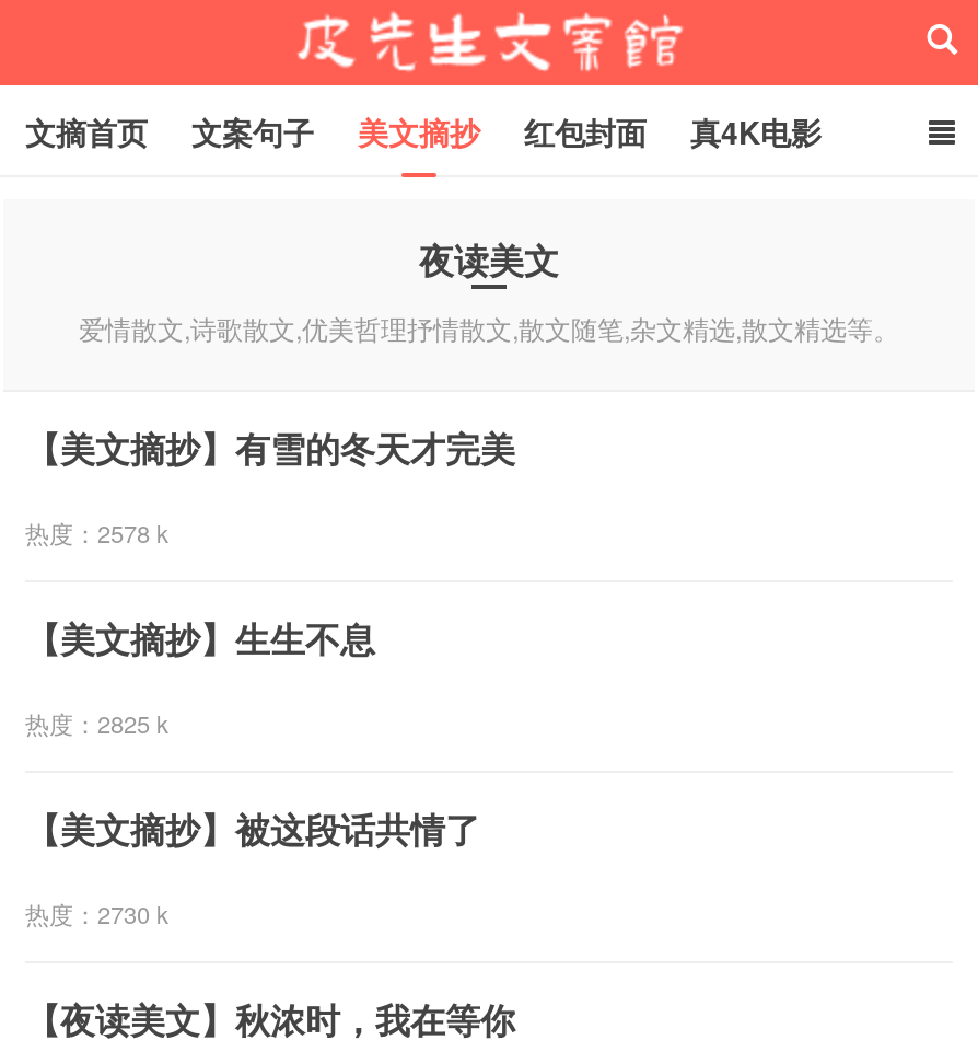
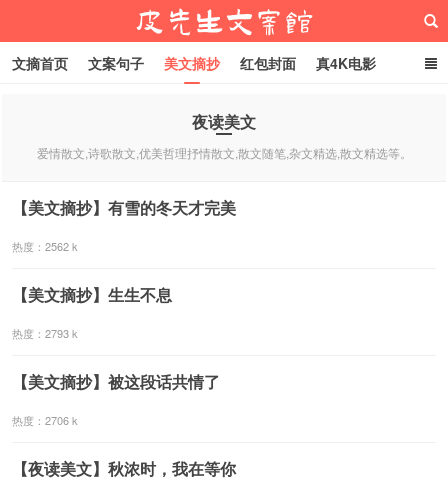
[25,515,170,550] 热度：2578 k -> [12,238,78,254] 热度：2562 k
[25,705,170,740] 热度：2825 k -> [12,325,78,341] 热度：2793 k
[25,896,170,931] 热度：2730 k -> [12,412,78,428] 热度：2706 k

